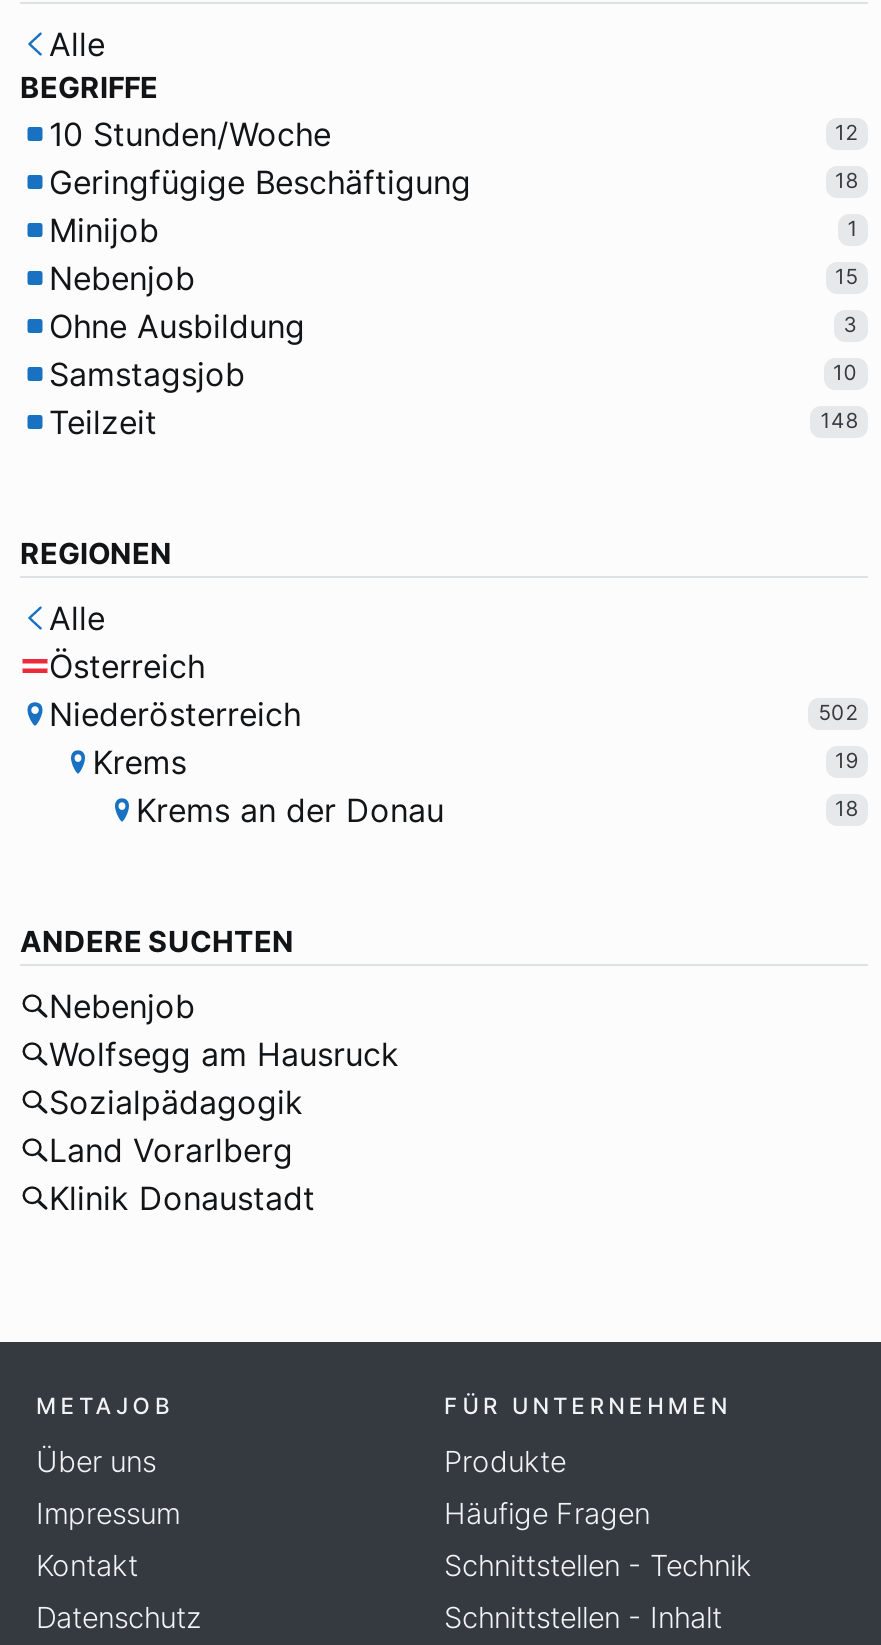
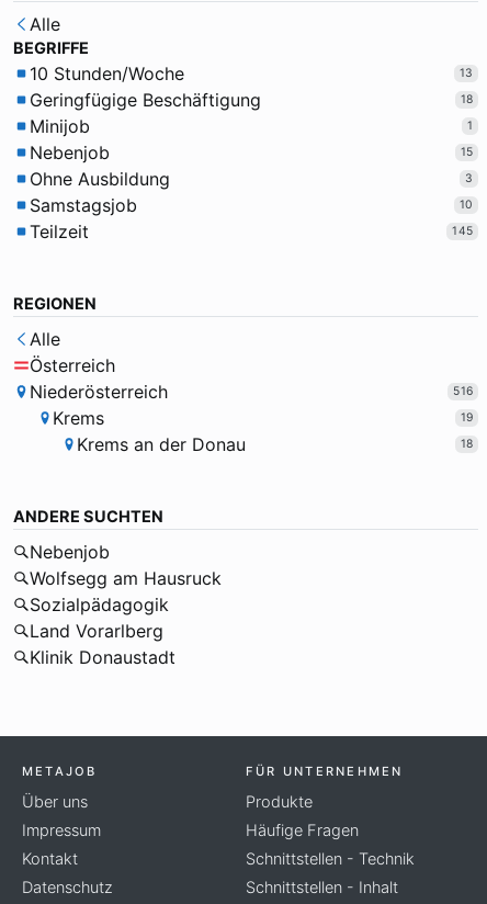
[835,120,858,146] 12 -> [459,66,473,80] 13
[820,408,858,434] 148 -> [452,224,473,238] 145
[818,700,858,726] 502 -> [453,384,473,398] 516

